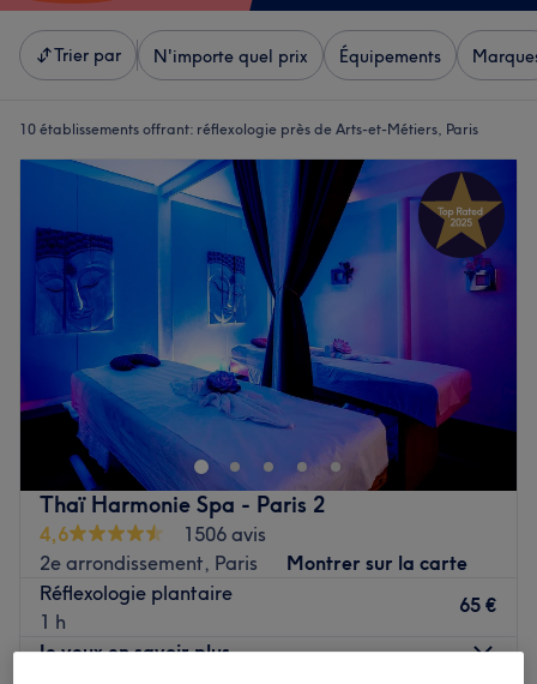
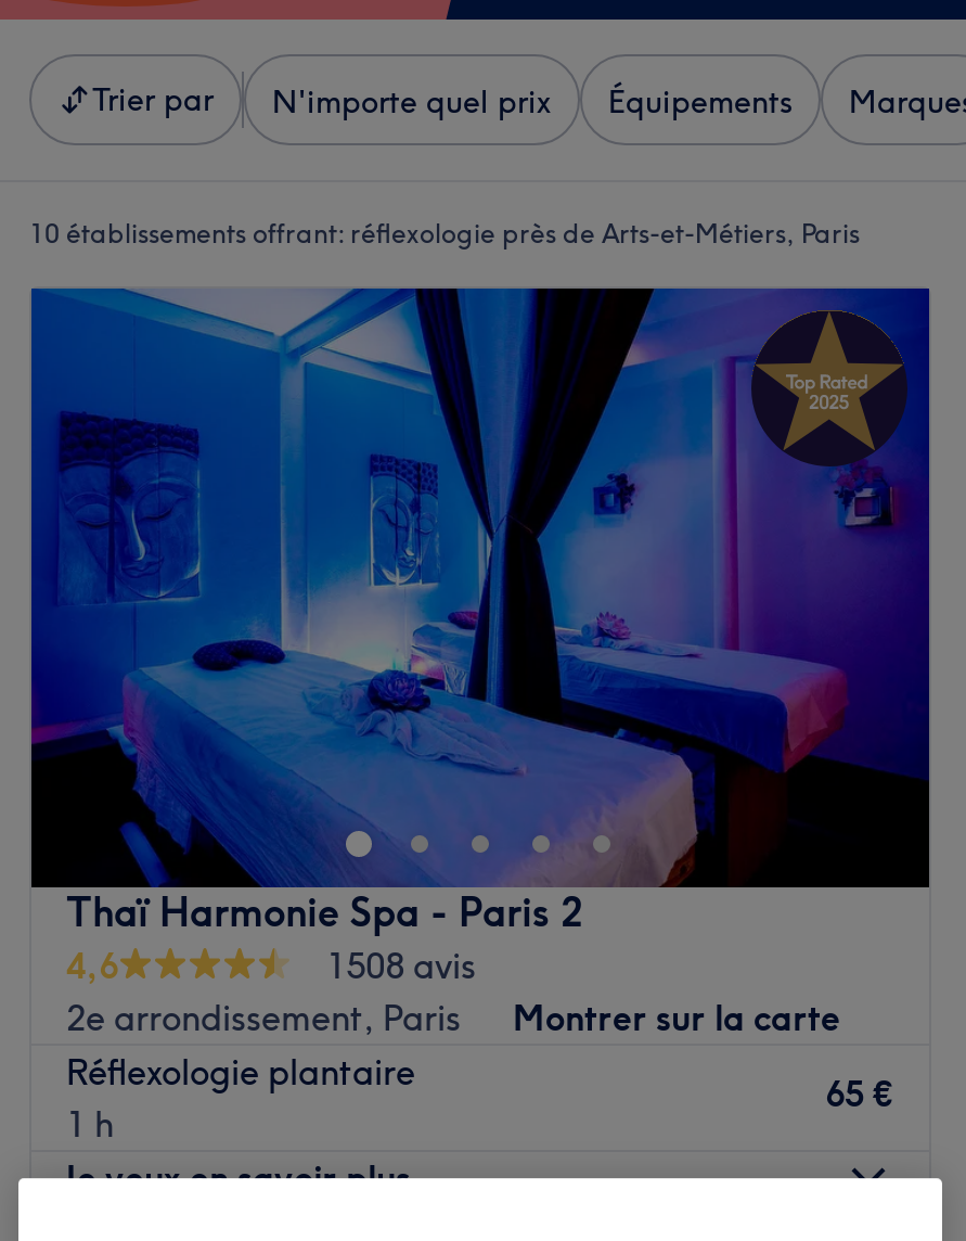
[183,522,266,546] 1506 avis -> [326,944,476,987] 1508 avis

